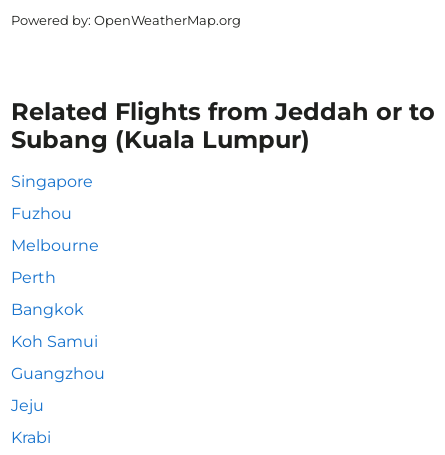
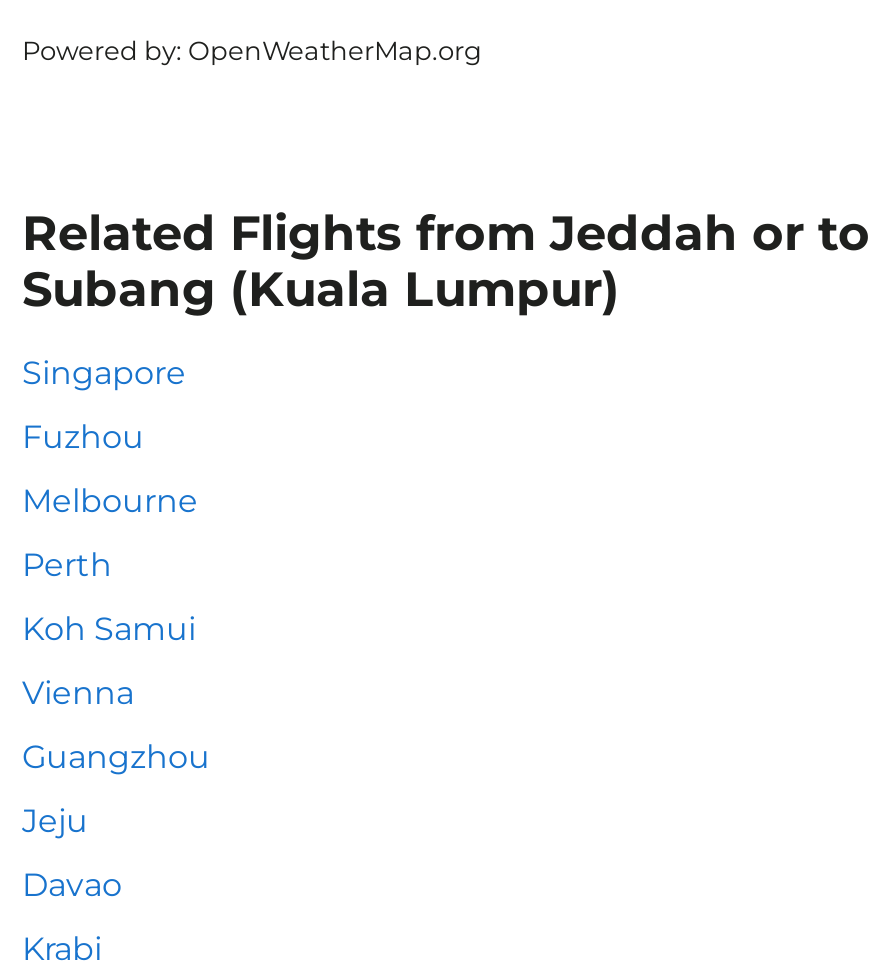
[11,300,84,319] Bangkok -> none
moved [11,332,98,351] -> [22,610,196,648]: Koh Samui
none -> [22,674,134,712] Vienna
none -> [22,866,122,904] Davao

